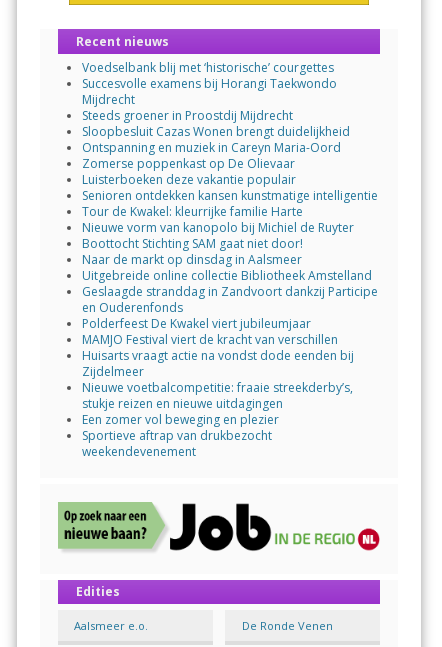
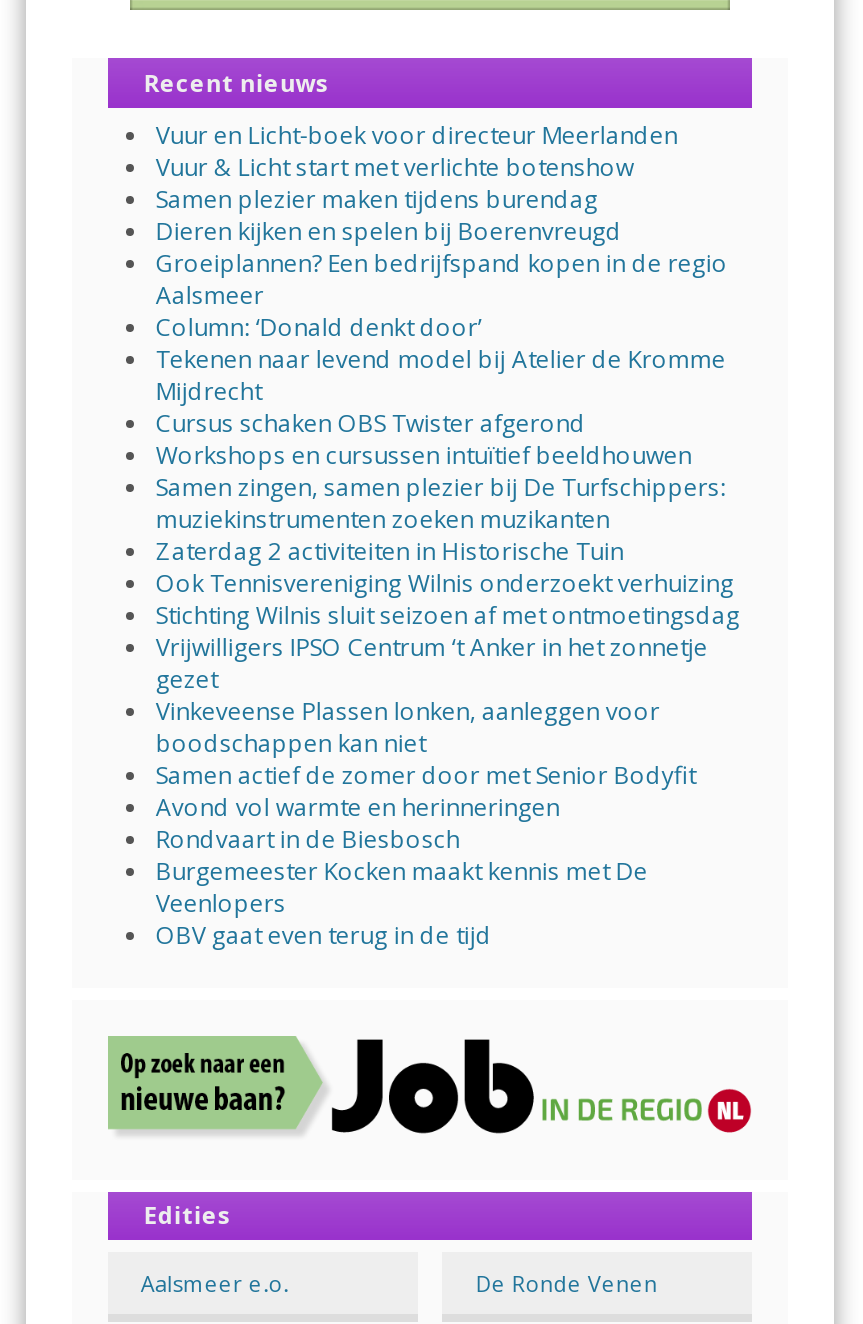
[82,59,337,92] Voedselbank blij met ‘historische’ courgettes | Succesvolle examens bij Horangi Taekwondo -> [156,118,728,376] Vuur en Licht-boek voor directeur Meerlanden | Vuur & Licht start met verlichte botenshow | Samen plezier maken tijdens burendag | Dieren kijken en spelen bij Boerenvreugd | Groeiplannen? Een bedrijfspand kopen in de regio | Aalsmeer | Column: ‘Donald denkt door’ | Tekenen naar levend model bij Atelier de Kromme
moved [82,91,135,108] -> [156,374,262,408]: Mijdrecht
[82,107,378,460] Steeds groener in Proostdij Mijdrecht | Sloopbesluit Cazas Wonen brengt duidelijkheid | Ontspanning en muziek in Careyn Maria-Oord | Zomerse poppenkast op De Olievaar | Luisterboeken deze vakantie populair | Senioren ontdekken kansen kunstmatige intelligentie | Tour de Kwakel: kleurrijke familie Harte | Nieuwe vorm van kanopolo bij Michiel de Ruyter | Boottocht Stichting SAM gaat niet door! | Naar de markt op dinsdag in Aalsmeer | Uitgebreide online collectie Bibliotheek Amstelland | Geslaagde stranddag in Zandvoort dankzij Participe | en Ouderenfonds | Polderfeest De Kwakel viert jubileumjaar | MAMJO Festival viert de kracht van verschillen | Huisarts vraagt actie na vondst dode eenden bij | Zijdelmeer | Nieuwe voetbalcompetitie: fraaie streekderby’s, | stukje reizen en nieuwe uitdagingen | Een zomer vol beweging en plezier | Sportieve aftrap van drukbezocht | weekendevenement -> [156,406,740,952] Cursus schaken OBS Twister afgerond | Workshops en cursussen intuïtief beeldhouwen | Samen zingen, samen plezier bij De Turfschippers: | muziekinstrumenten zoeken muzikanten | Zaterdag 2 activiteiten in Historische Tuin | Ook Tennisvereniging Wilnis onderzoekt verhuizing | Stichting Wilnis sluit seizoen af met ontmoetingsdag | Vrijwilligers IPSO Centrum ‘t Anker in het zonnetje | gezet | Vinkeveense Plassen lonken, aanleggen voor | boodschappen kan niet | Samen actief de zomer door met Senior Bodyfit | Avond vol warmte en herinneringen | Rondvaart in de Biesbosch | Burgemeester Kocken maakt kennis met De | Veenlopers | OBV gaat even terug in de tijd

